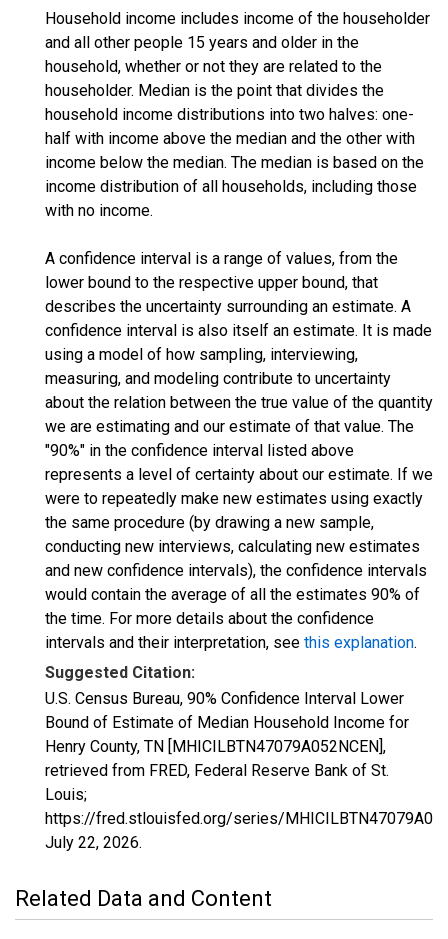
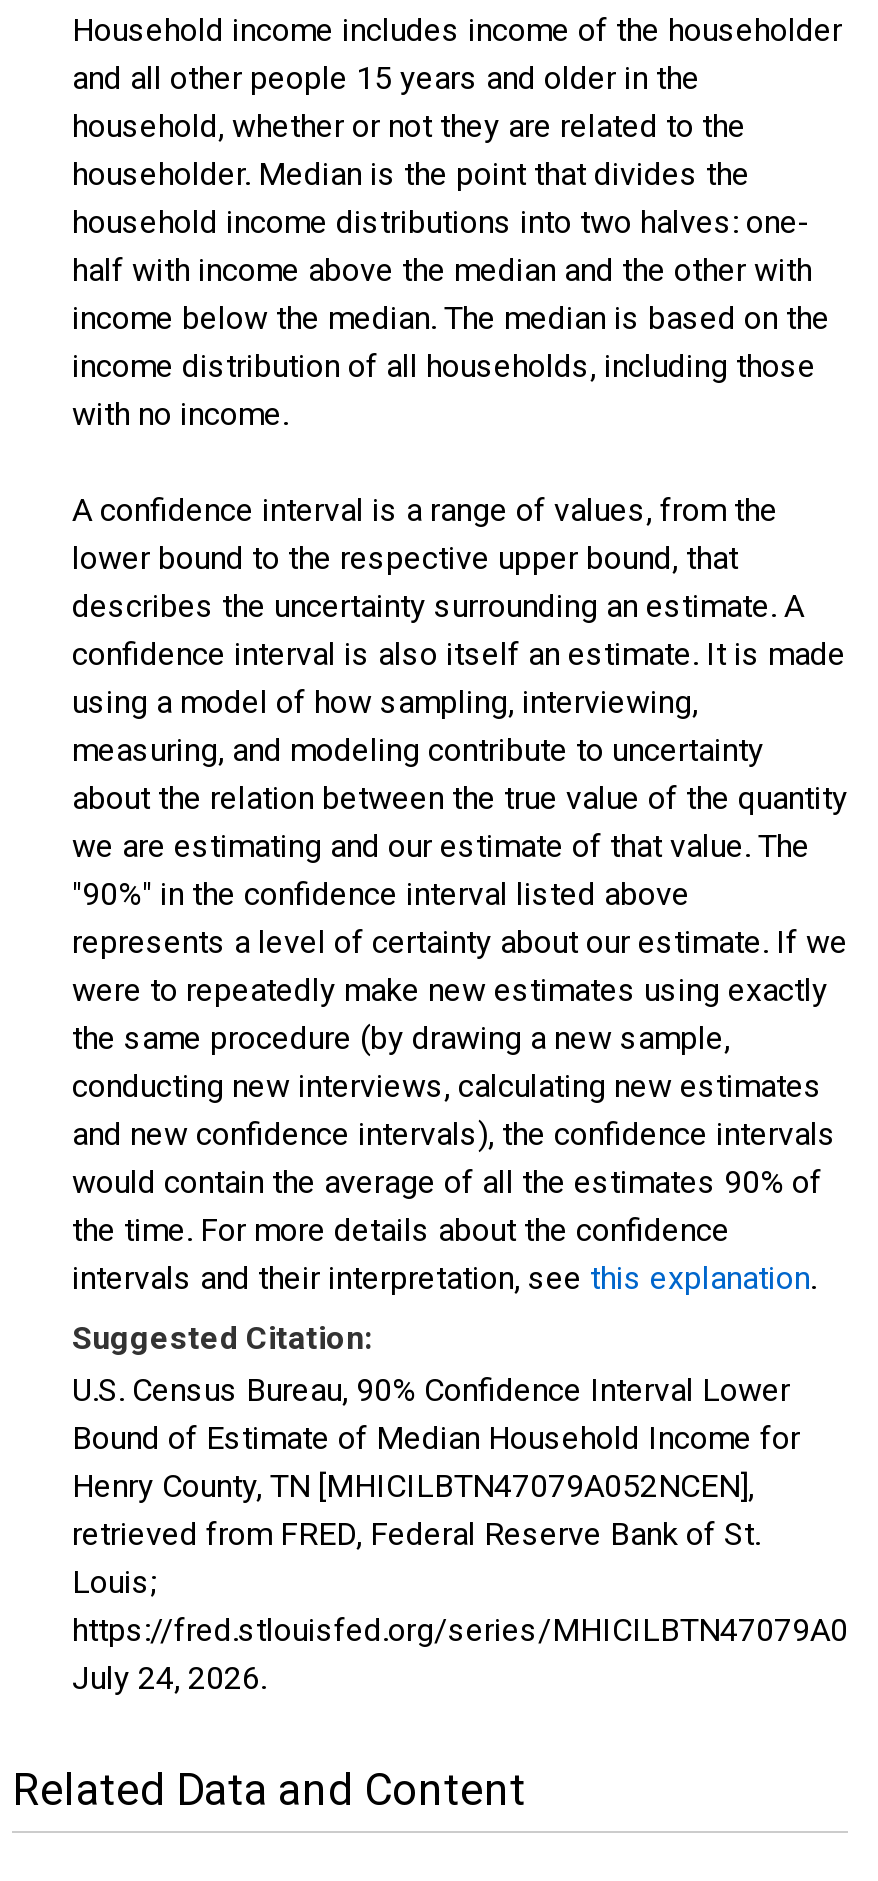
[45,833,142,852] July 22, 2026. -> [72,1659,266,1697] July 24, 2026.

